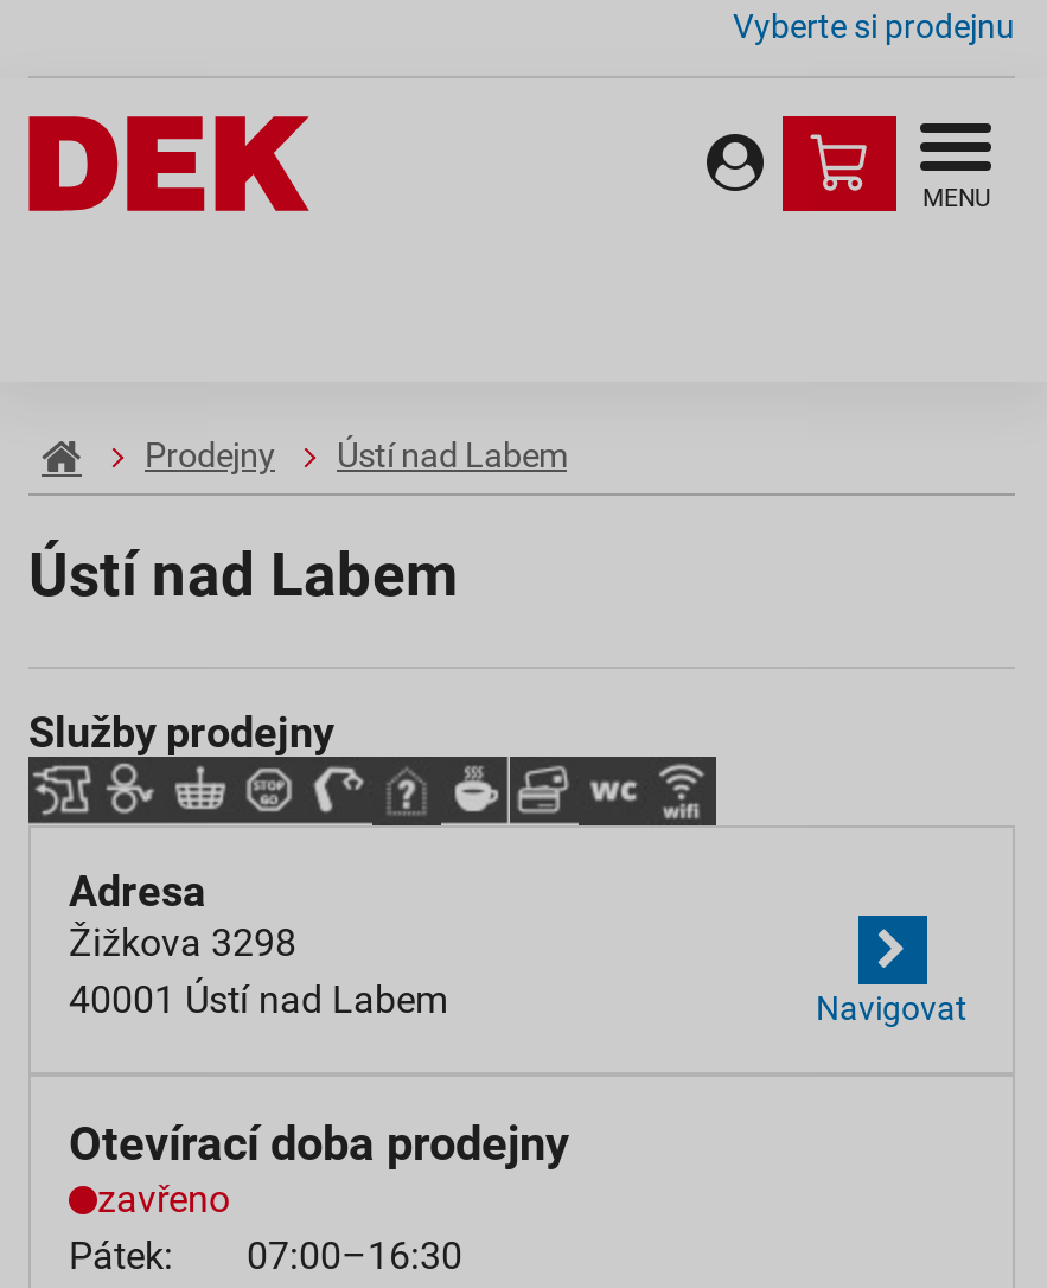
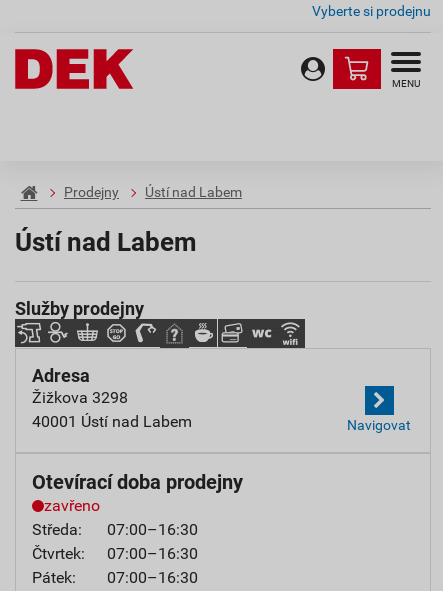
none -> [32,520,198,563] Středa: | 07:00–16:30 | Čtvrtek: | 07:00–16:30

